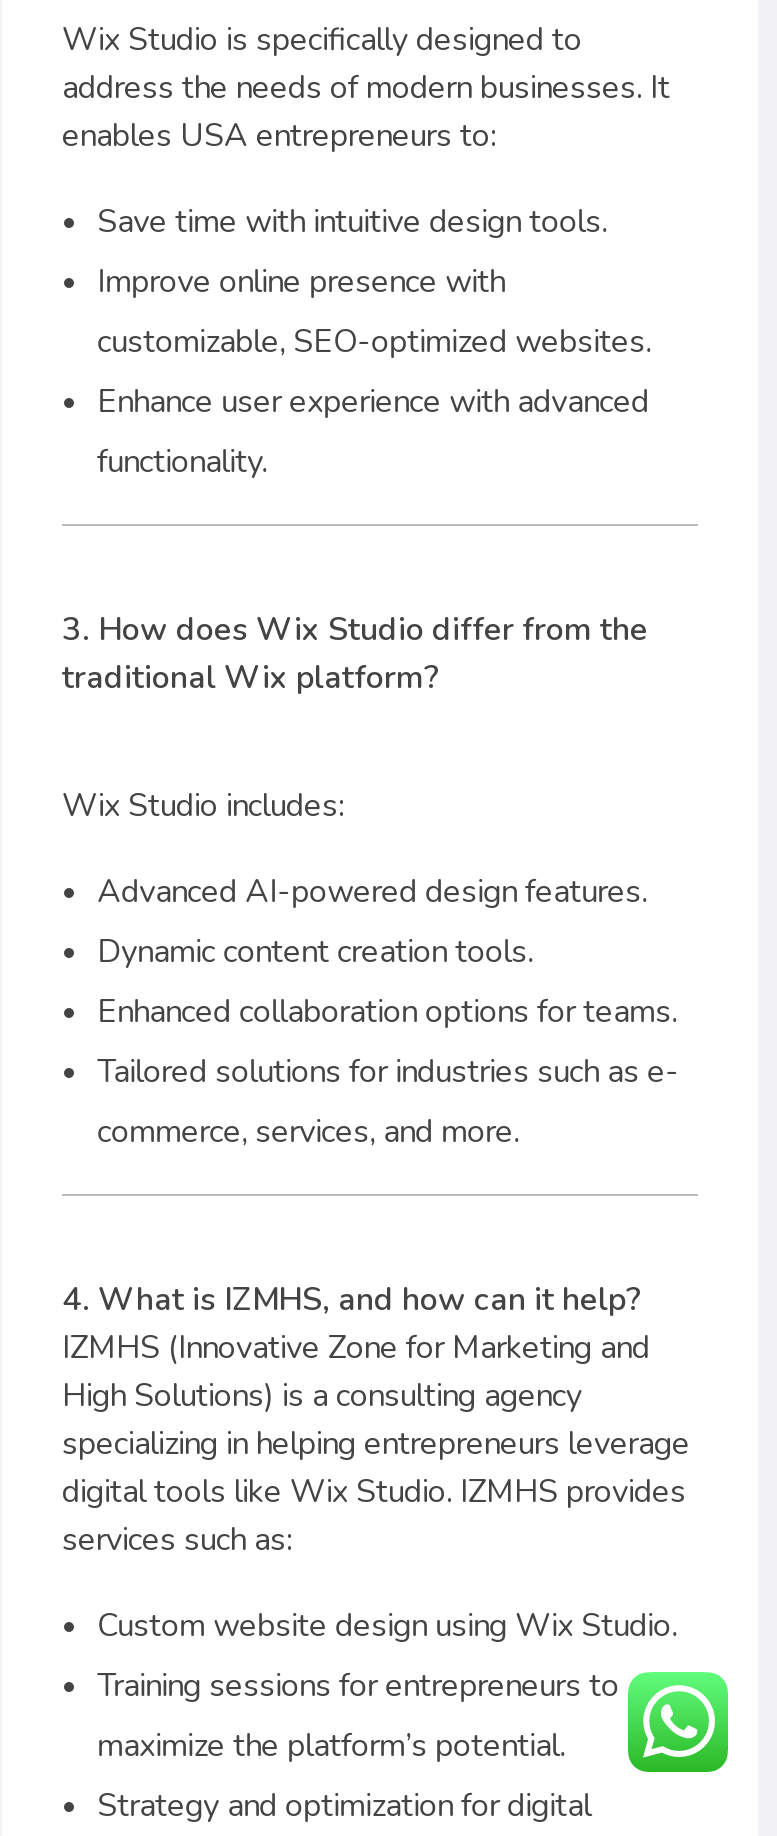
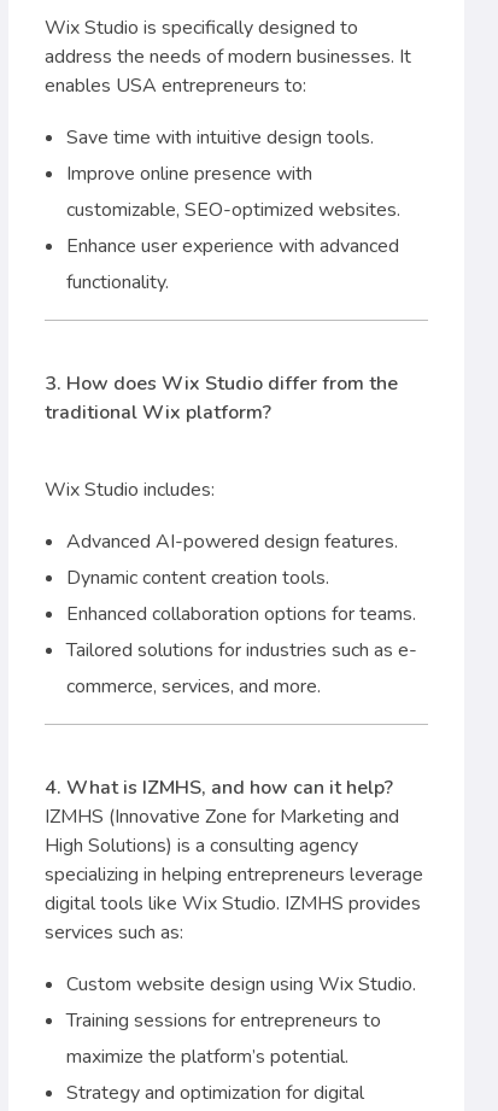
[626,1670,730,1774] [image] -> none

